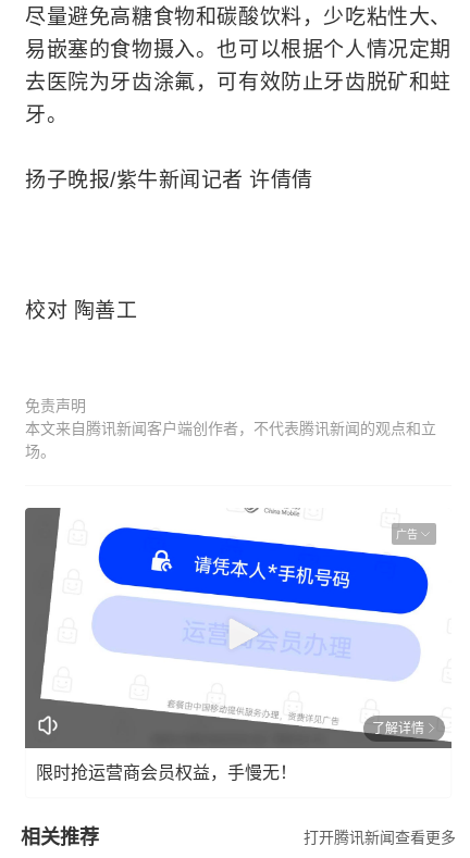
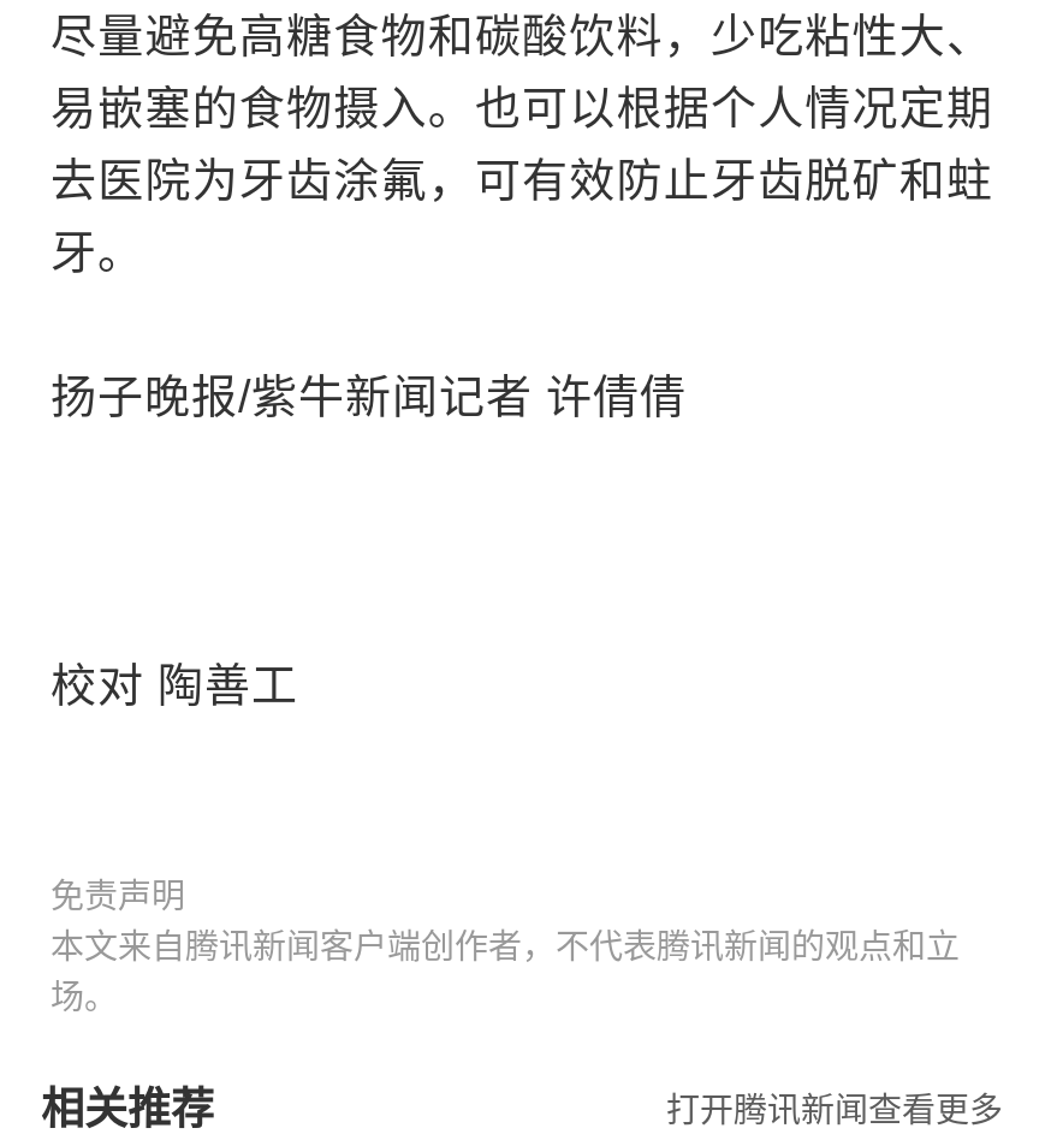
[24,503,453,749] [image] | 广告 -> none
[36,720,424,781] 了解详情 | 限时抢运营商会员权益，手慢无！ -> none

